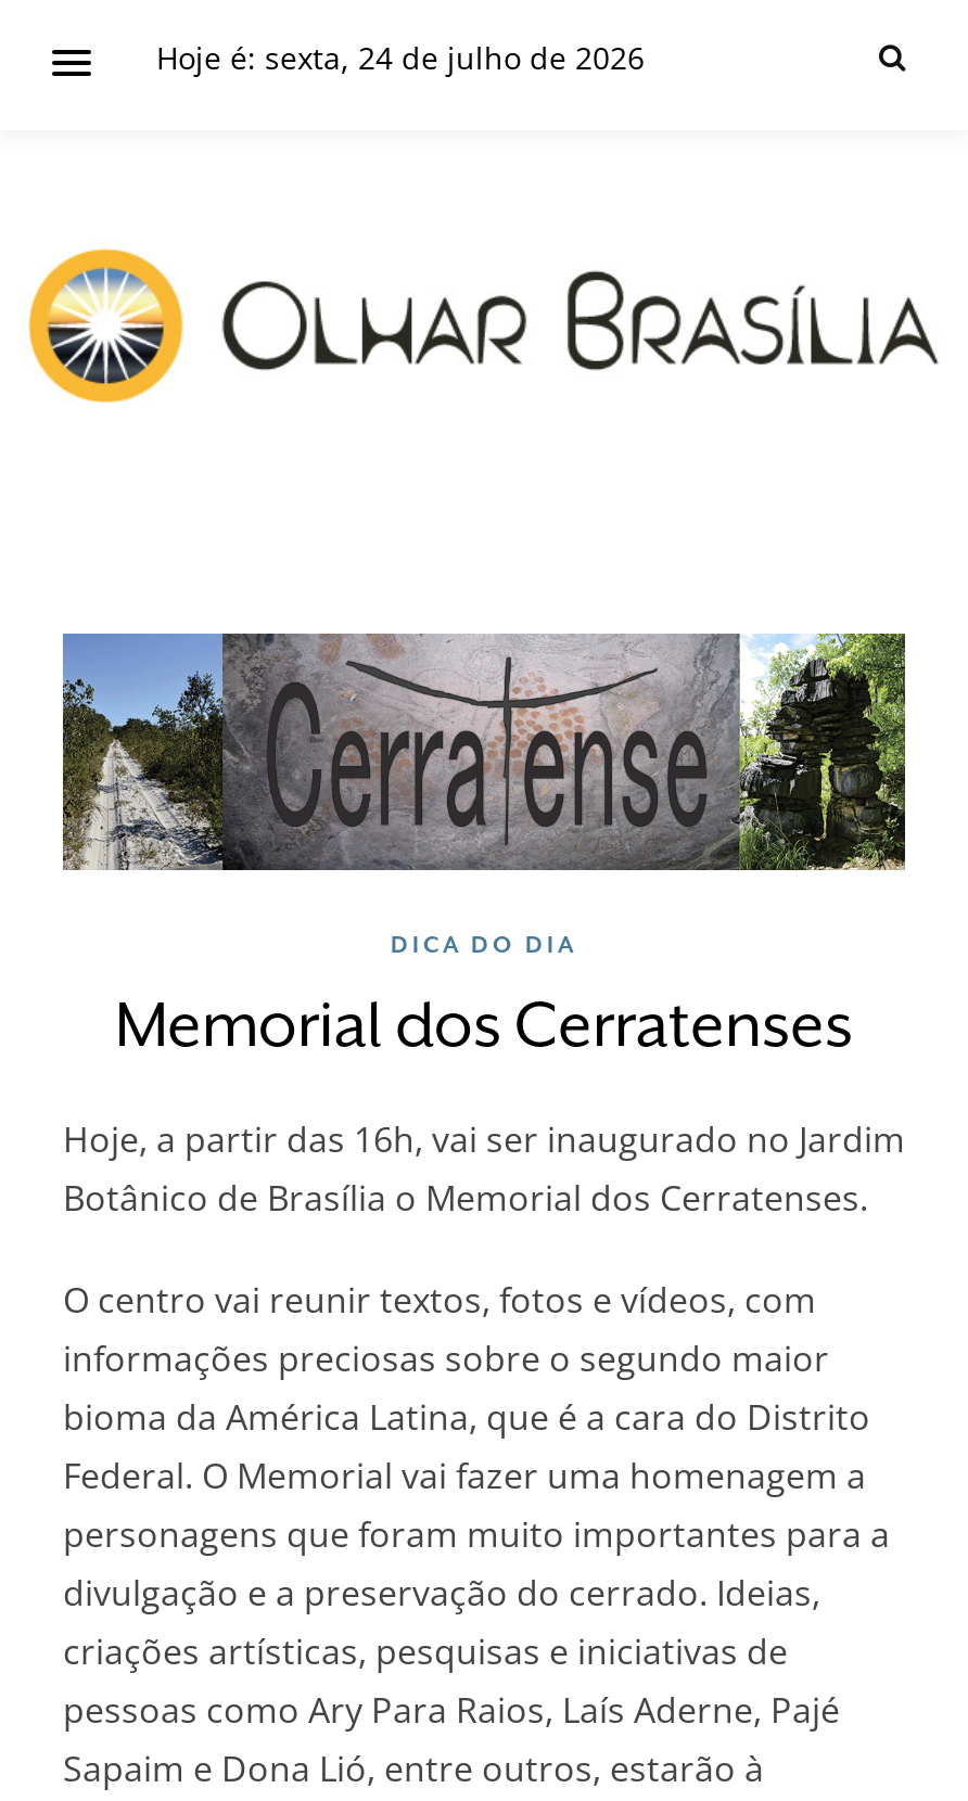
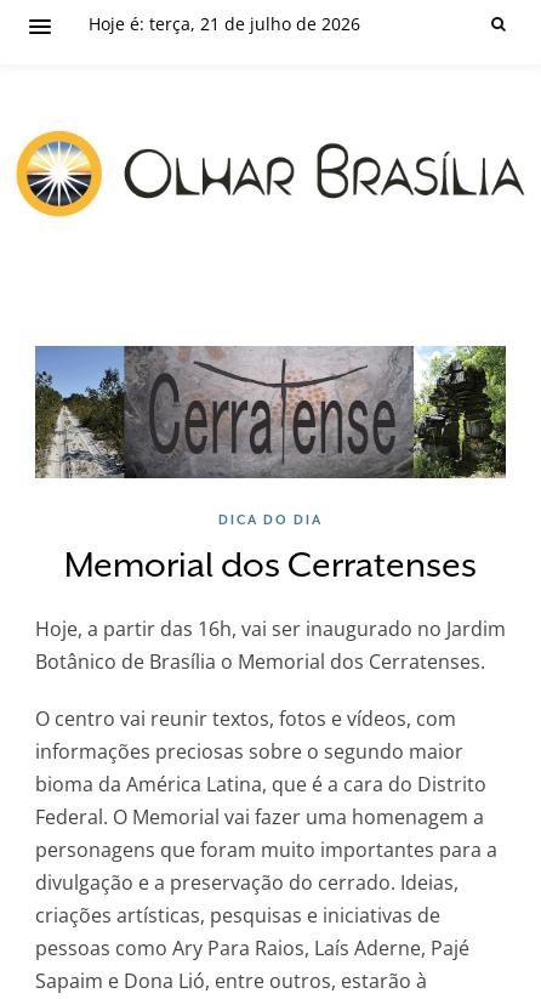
[156,37,645,78] Hoje é: sexta, 24 de julho de 2026 -> [89,12,360,35] Hoje é: terça, 21 de julho de 2026

